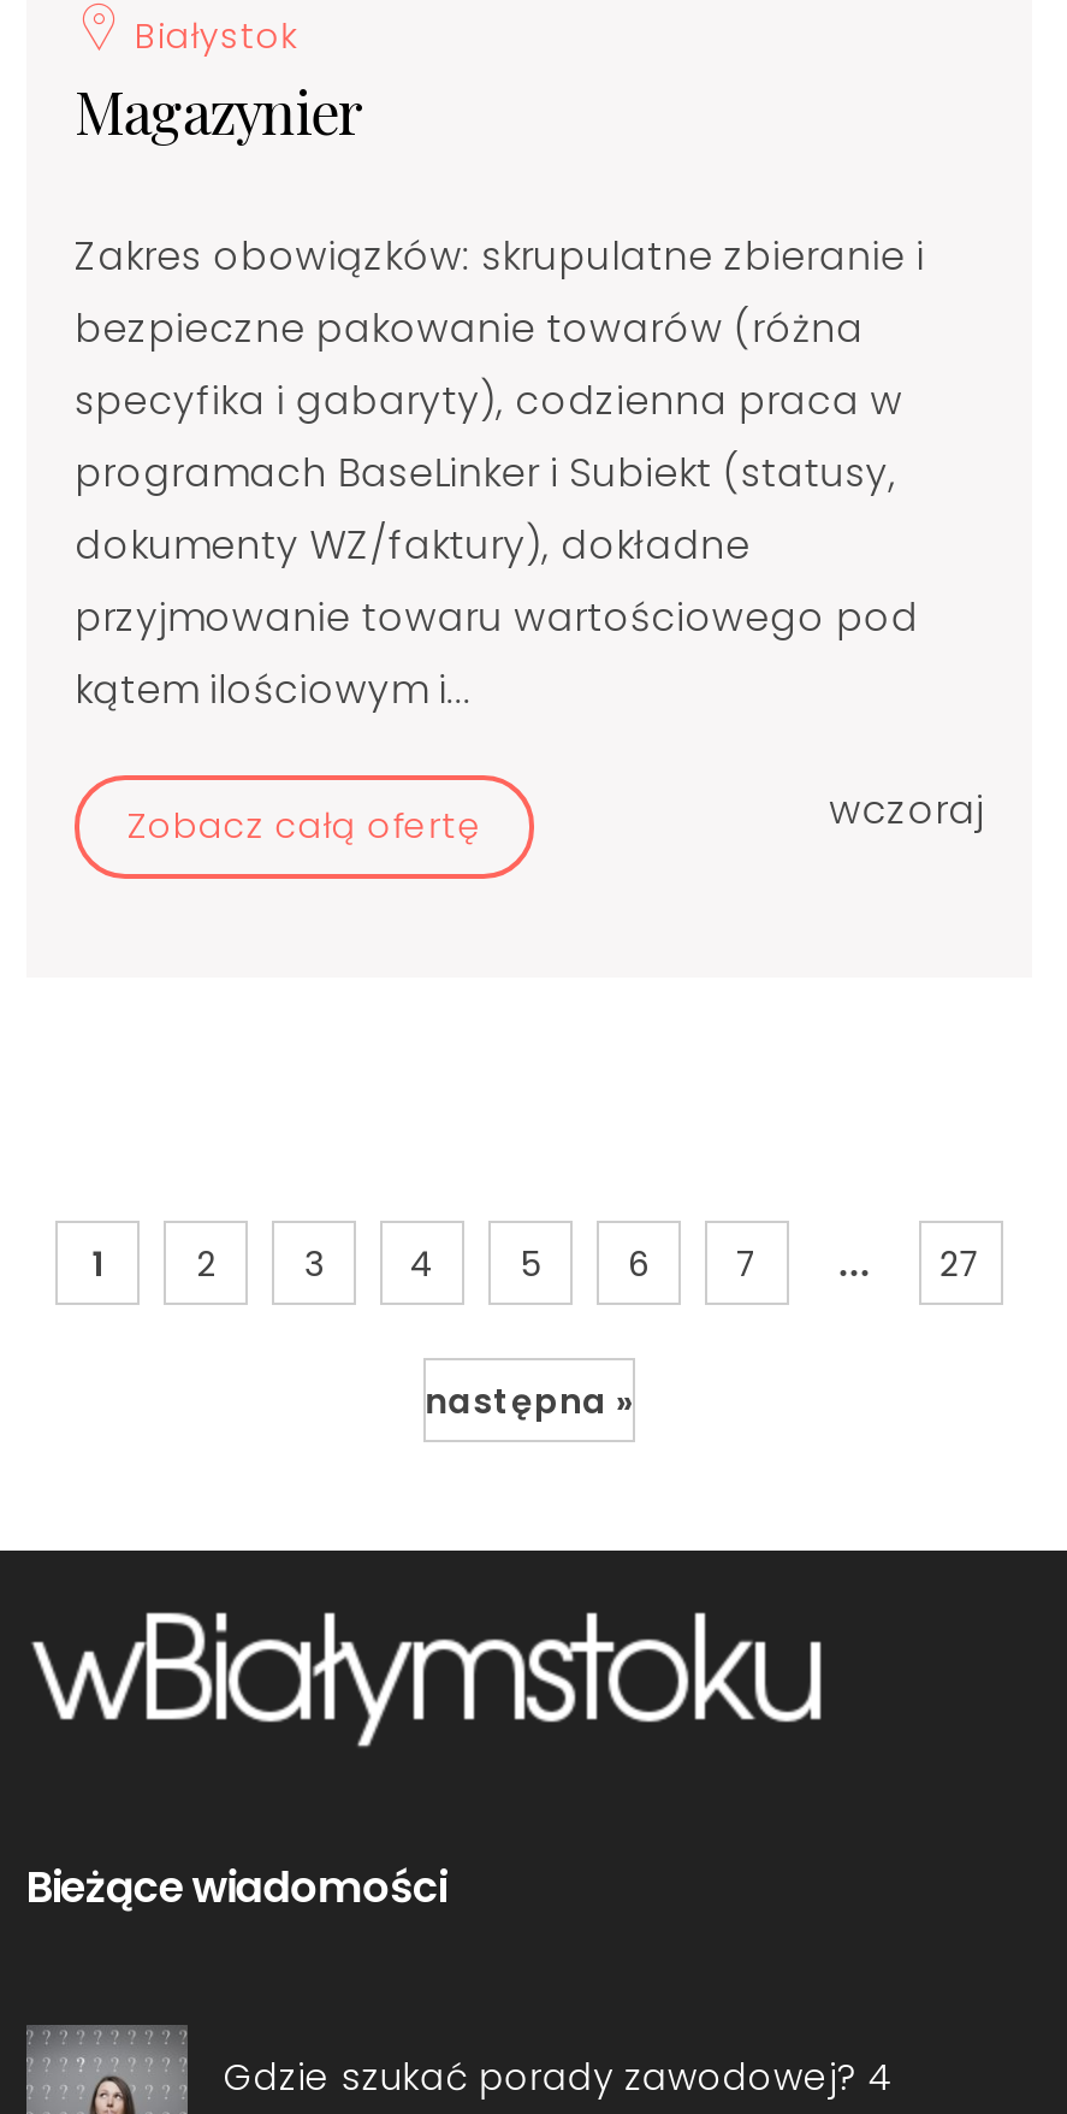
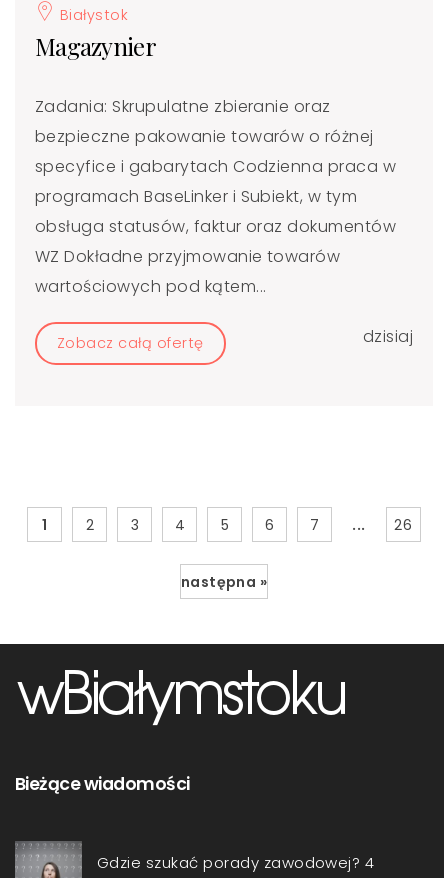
[75,228,924,717] Zakres obowiązków: skrupulatne zbieranie i | bezpieczne pakowanie towarów (różna | specyfika i gabaryty), codzienna praca w | programach BaseLinker i Subiekt (statusy, | dokumenty WZ/faktury), dokładne | przyjmowanie towaru wartościowego pod | kątem ilościowym i... -> [35,95,396,298] Zadania: Skrupulatne zbieranie oraz | bezpieczne pakowanie towarów o różnej | specyfice i gabarytach Codzienna praca w | programach BaseLinker i Subiekt, w tym | obsługa statusów, faktur oraz dokumentów | WZ Dokładne przyjmowanie towarów | wartościowych pod kątem...
[829,782,984,837] wczoraj -> [363,325,413,348] dzisiaj
[939,1239,982,1287] 27 -> [394,515,412,535] 26

